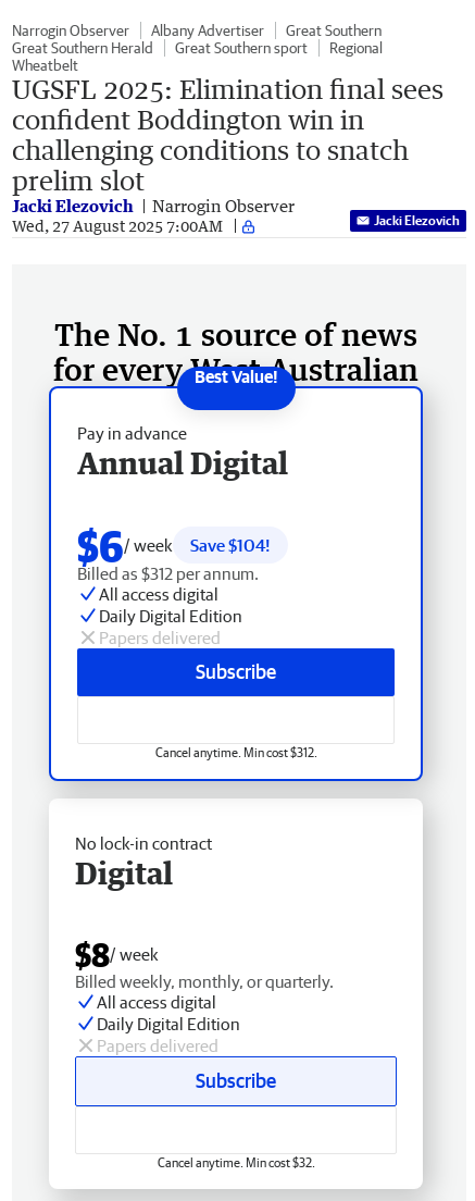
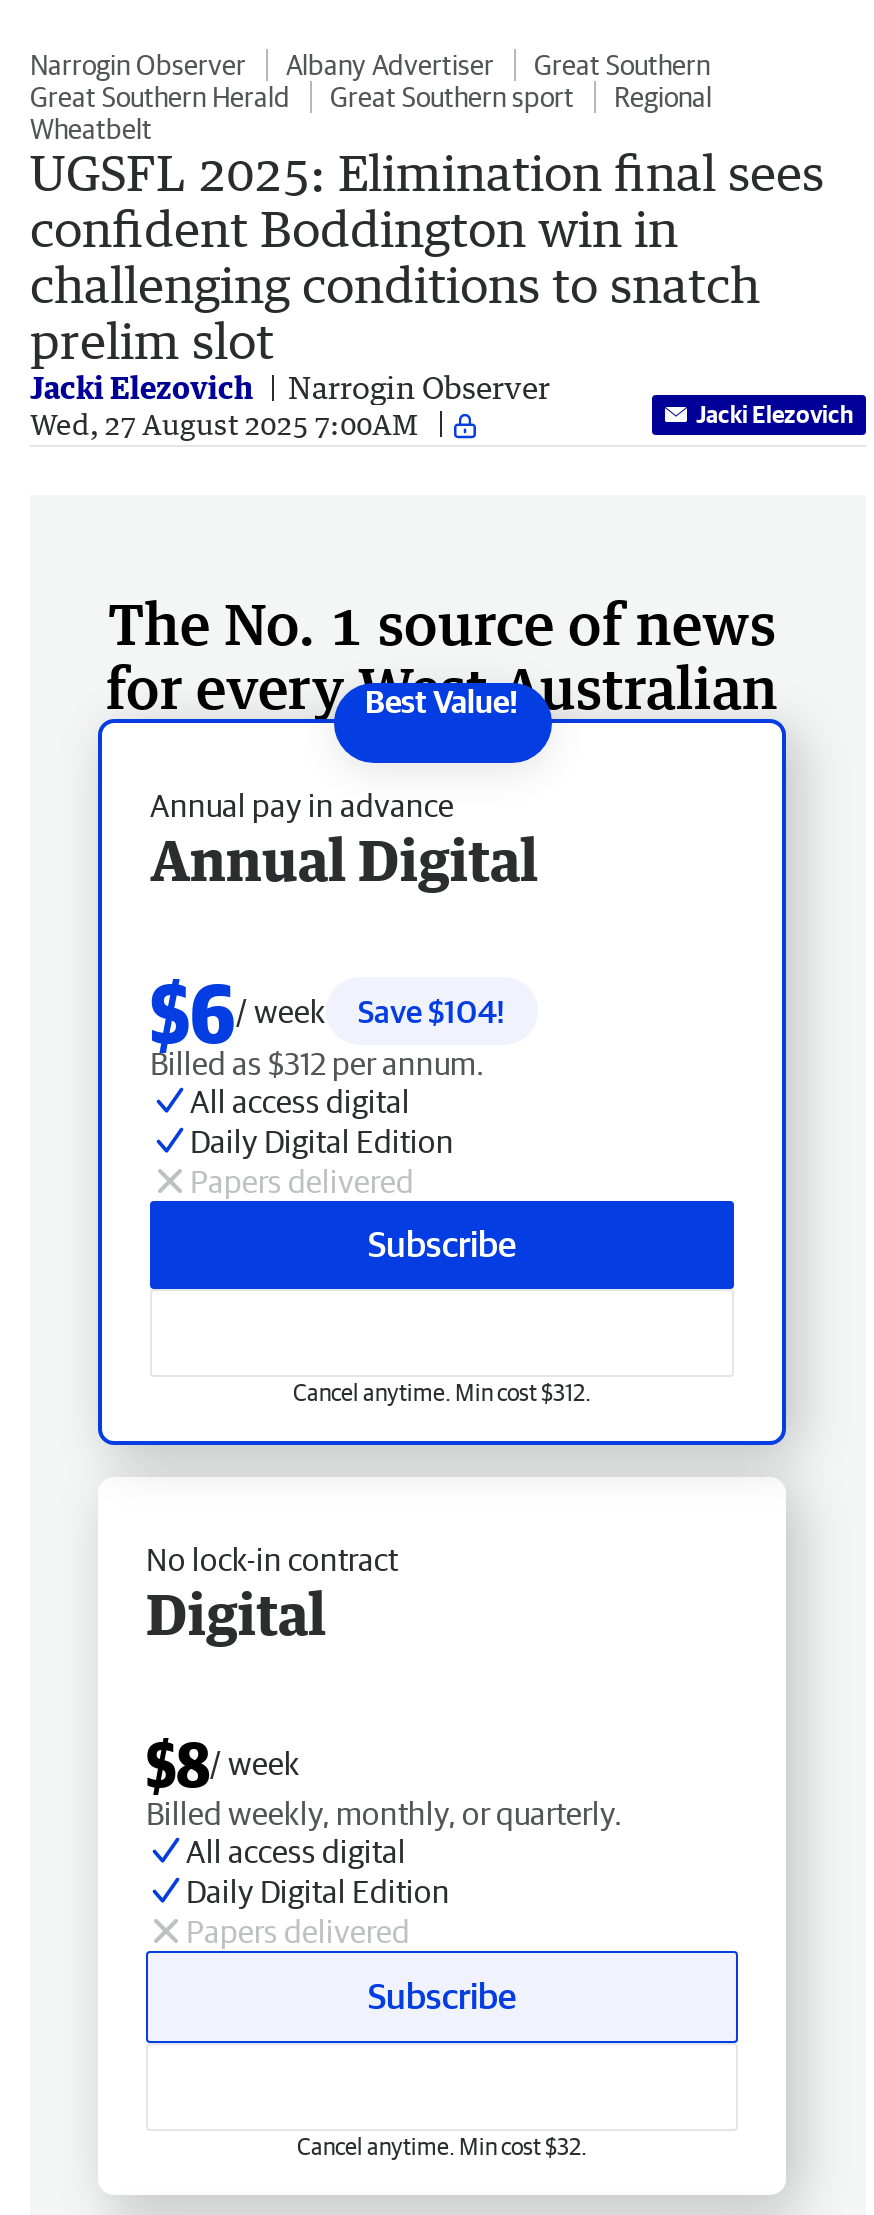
[77,423,187,442] Pay in advance -> [150,786,454,822] Annual pay in advance

